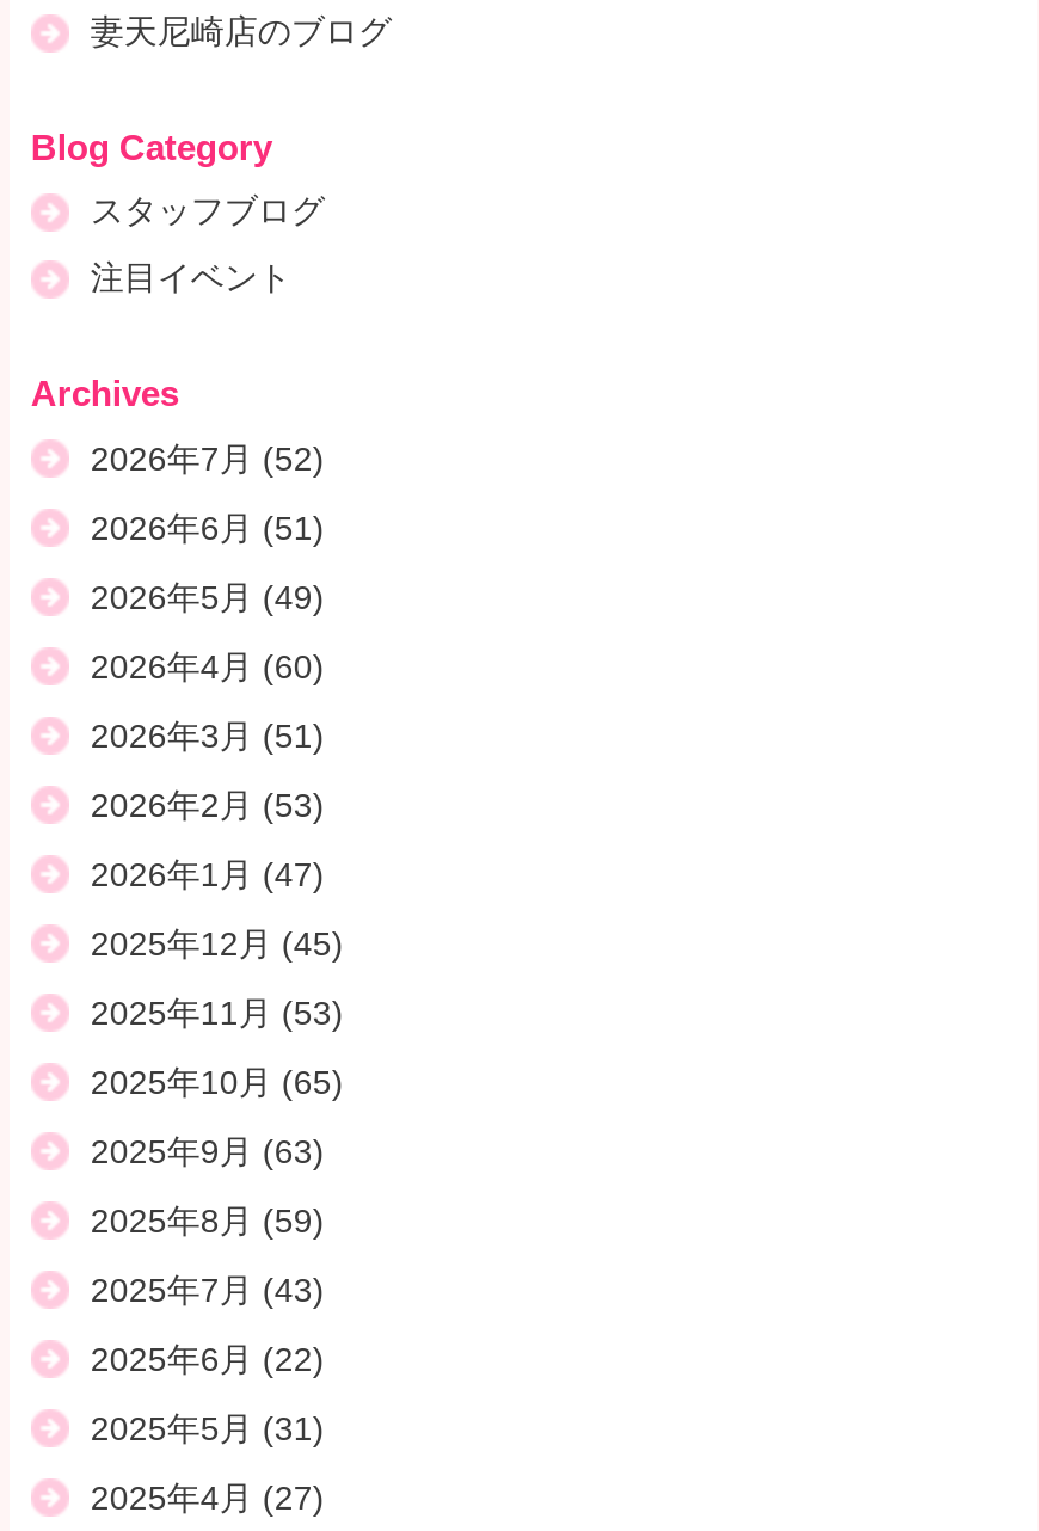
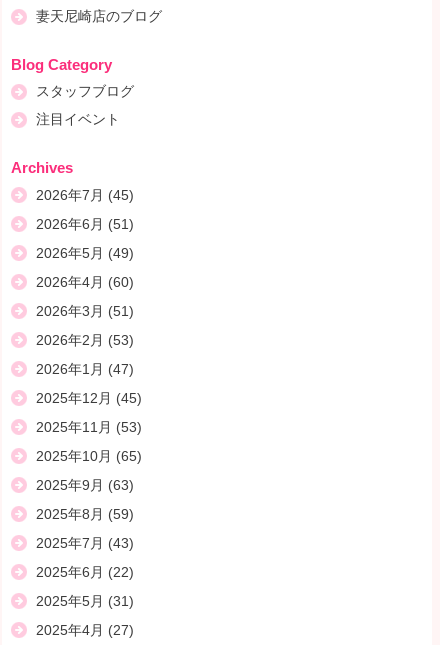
[91,439,325,477] 2026年7月(52) -> [36,187,134,203] 2026年7月(45)

